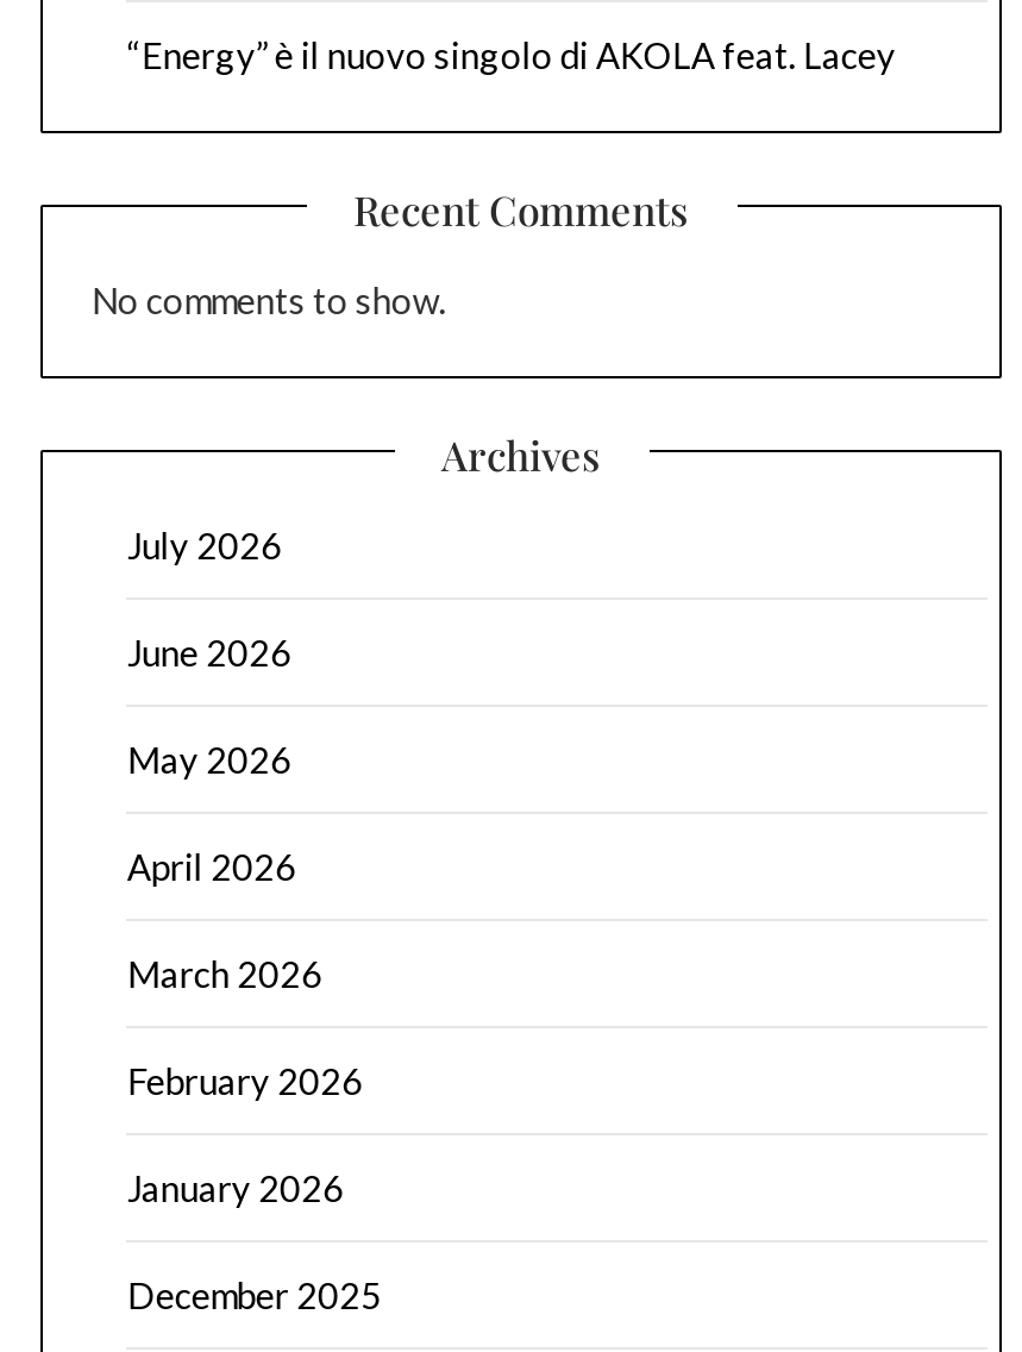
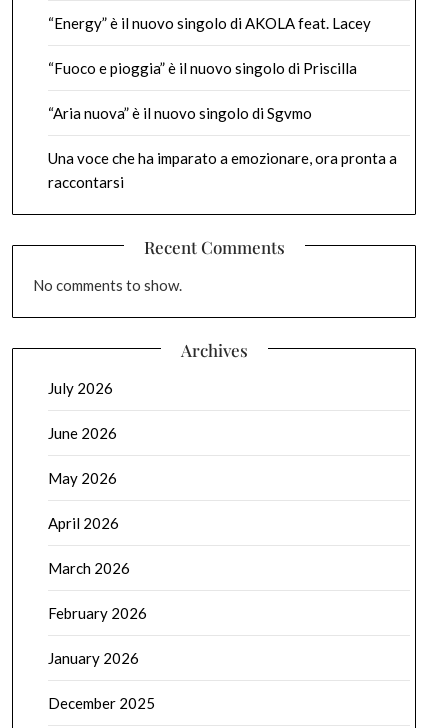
none -> [48,59,397,191] “Fuoco e pioggia” è il nuovo singolo di Priscilla | “Aria nuova” è il nuovo singolo di Sgvmo | Una voce che ha imparato a emozionare, ora pronta a | raccontarsi

